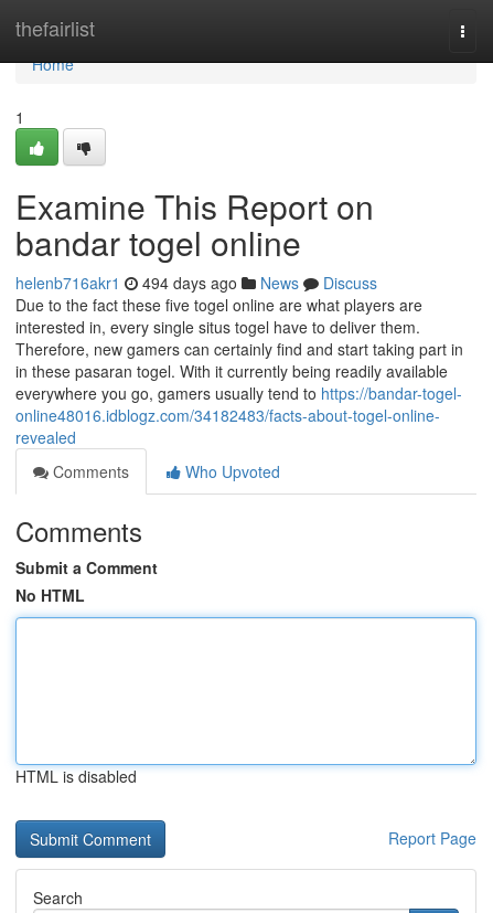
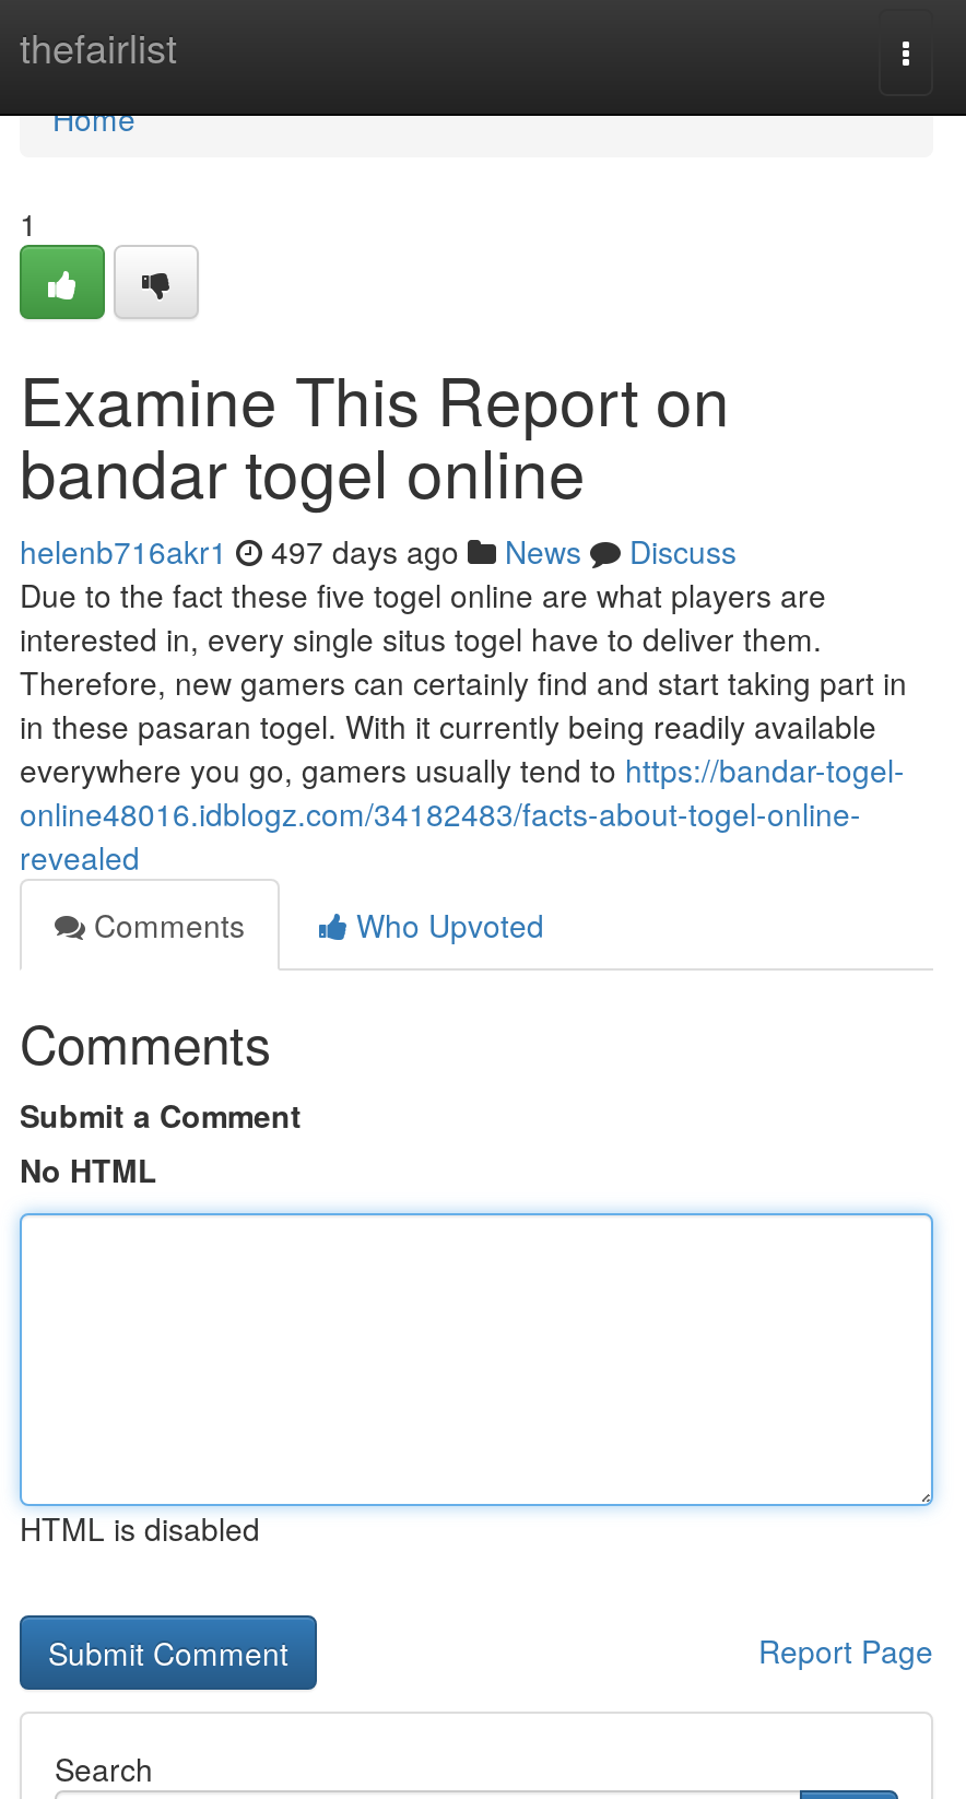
[15,272,377,294] helenb716akr1 494 days ago News Discuss -> [20,529,737,573] helenb716akr1 497 days ago News Discuss

